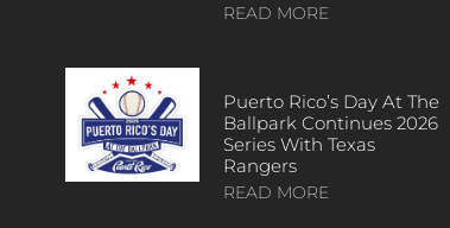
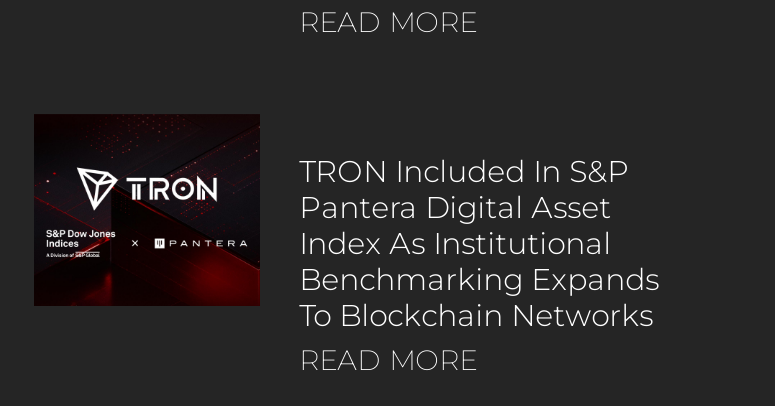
[64,66,439,183] [image] | Puerto Rico’s Day At The | Ballpark Continues 2026 | Series With Texas | Rangers -> [32,114,659,335] [image] | TRON Included In S&P | Pantera Digital Asset | Index As Institutional | Benchmarking Expands | To Blockchain Networks

